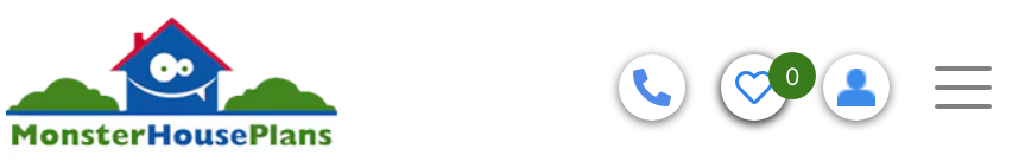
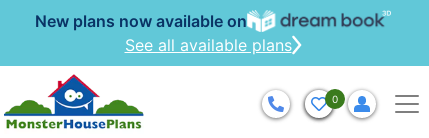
none -> [35,11,291,55] New plans now available on | See all available plans

